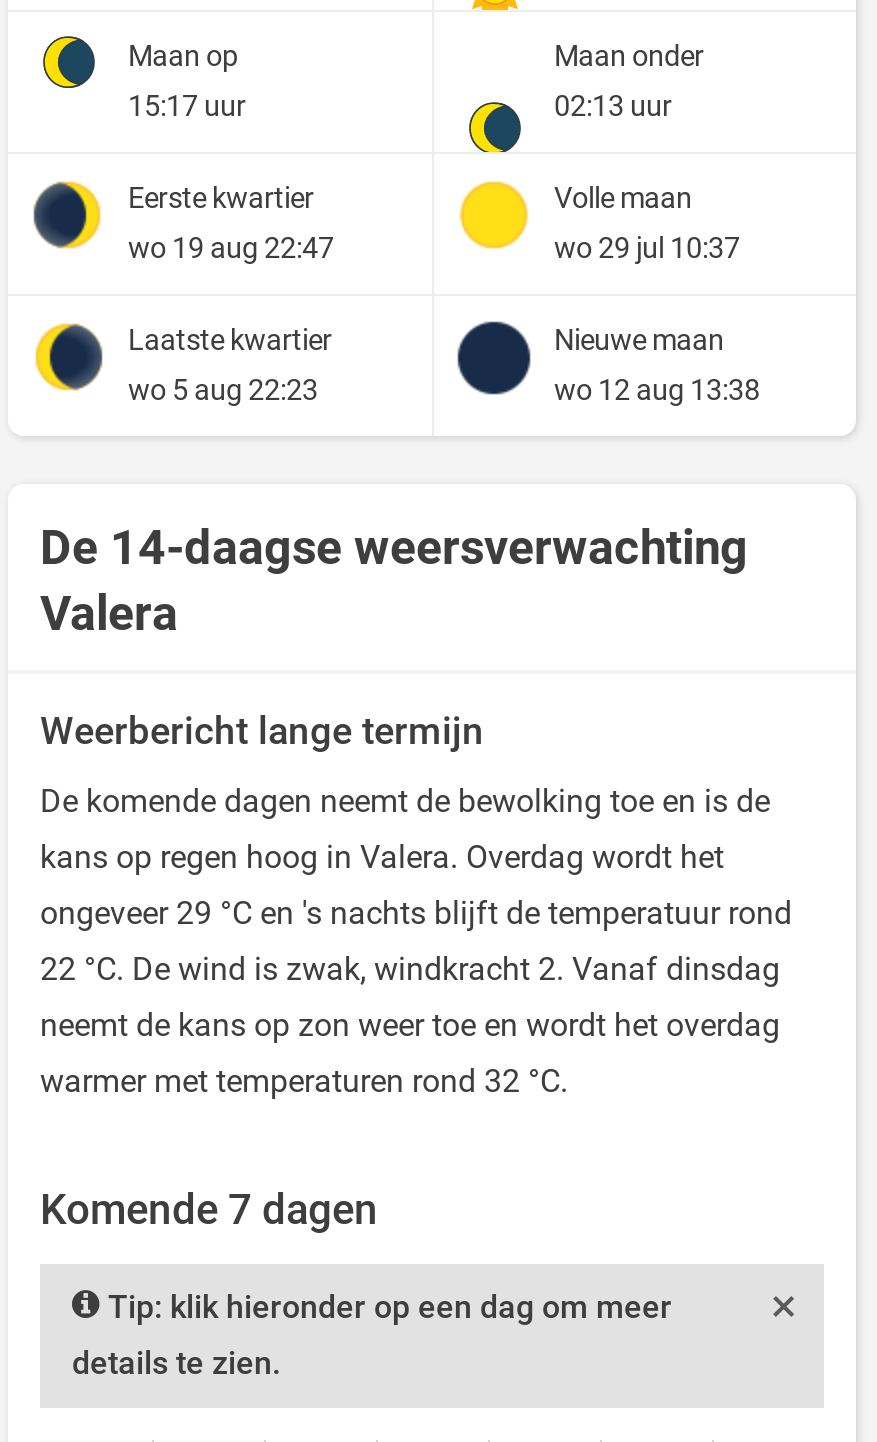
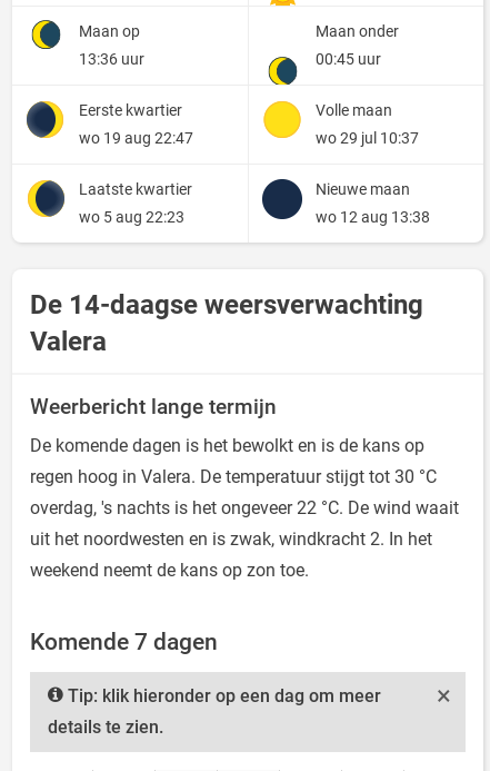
[128,90,246,124] 15:17 uur -> [79,50,144,69] 13:36 uur
[554,90,672,124] 02:13 uur -> [316,50,381,69] 00:45 uur
[40,783,792,1101] De komende dagen neemt de bewolking toe en is de | kans op regen hoog in Valera. Overdag wordt het | ongeveer 29 °C en 's nachts blijft de temperatuur rond | 22 °C. De wind is zwak, windkracht 2. Vanaf dinsdag | neemt de kans op zon weer toe en wordt het overdag | warmer met temperaturen rond 32 °C. -> [30,435,459,581] De komende dagen is het bewolkt en is de kans op | regen hoog in Valera. De temperatuur stijgt tot 30 °C | overdag, 's nachts is het ongeveer 22 °C. De wind waait | uit het noordwesten en is zwak, windkracht 2. In het | weekend neemt de kans op zon toe.

